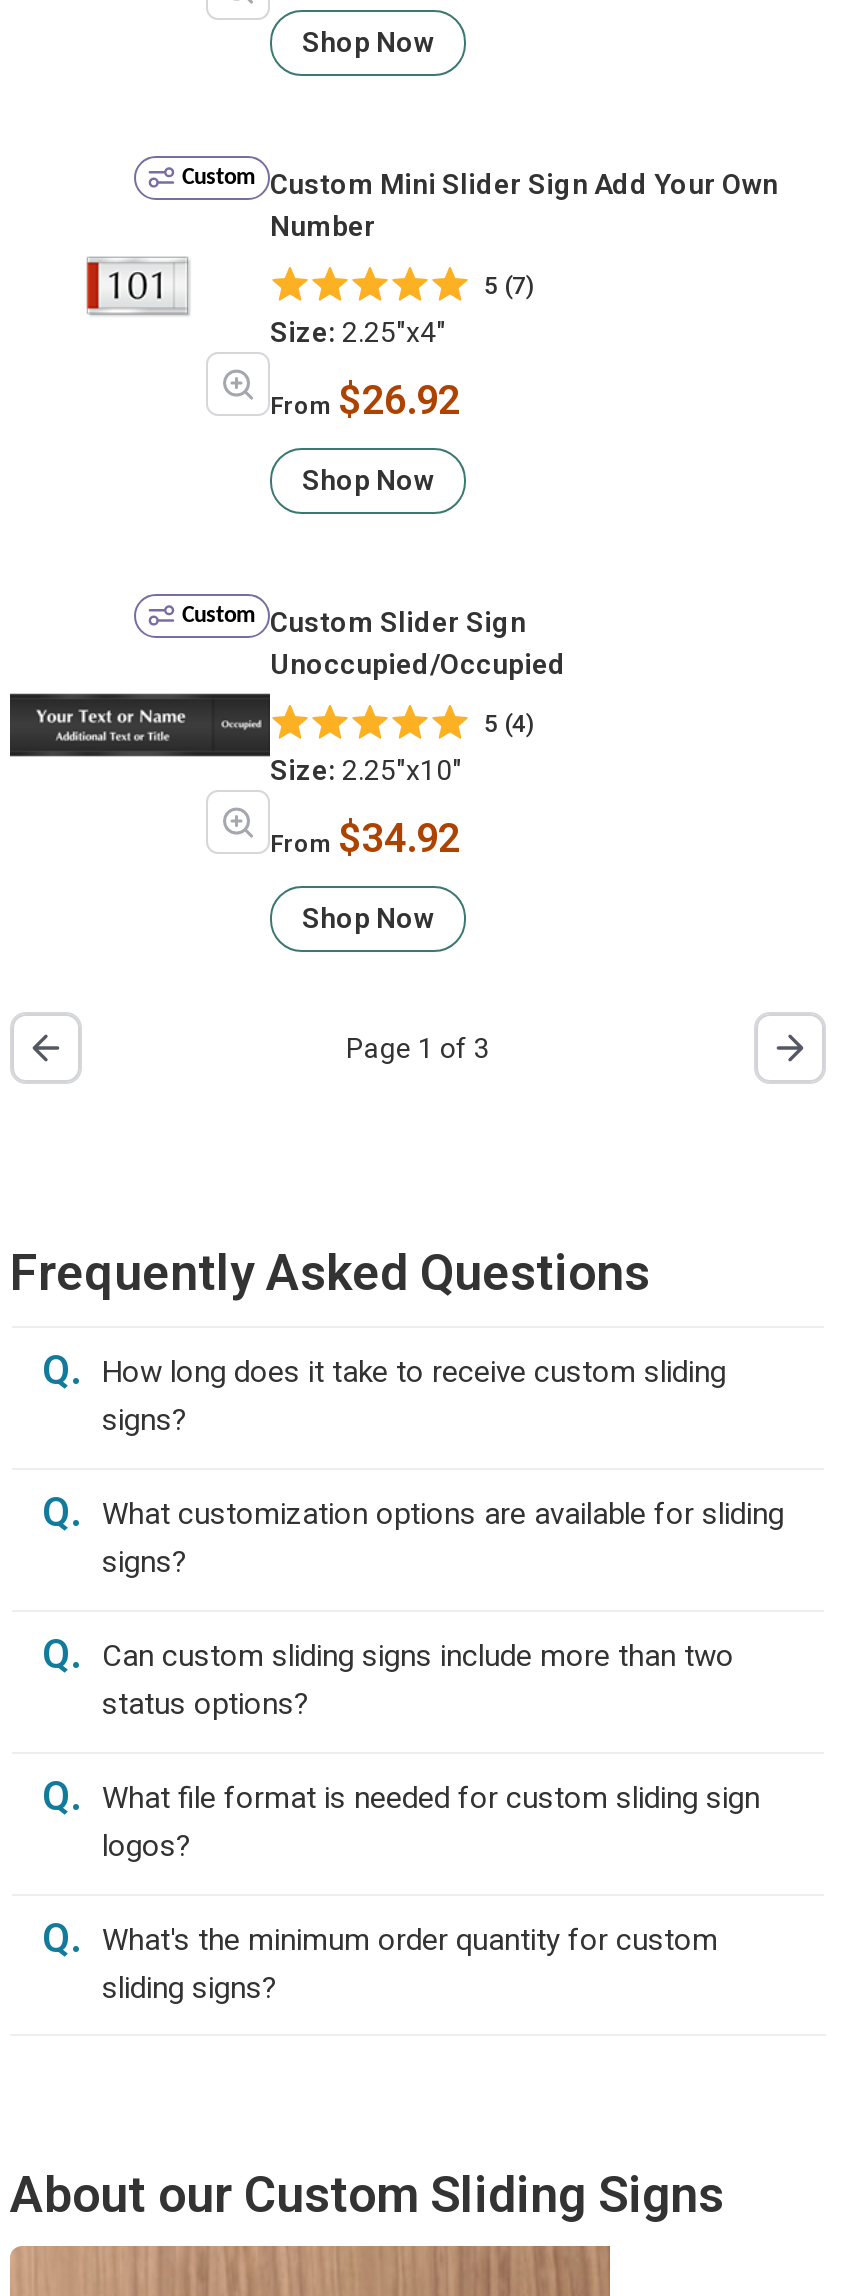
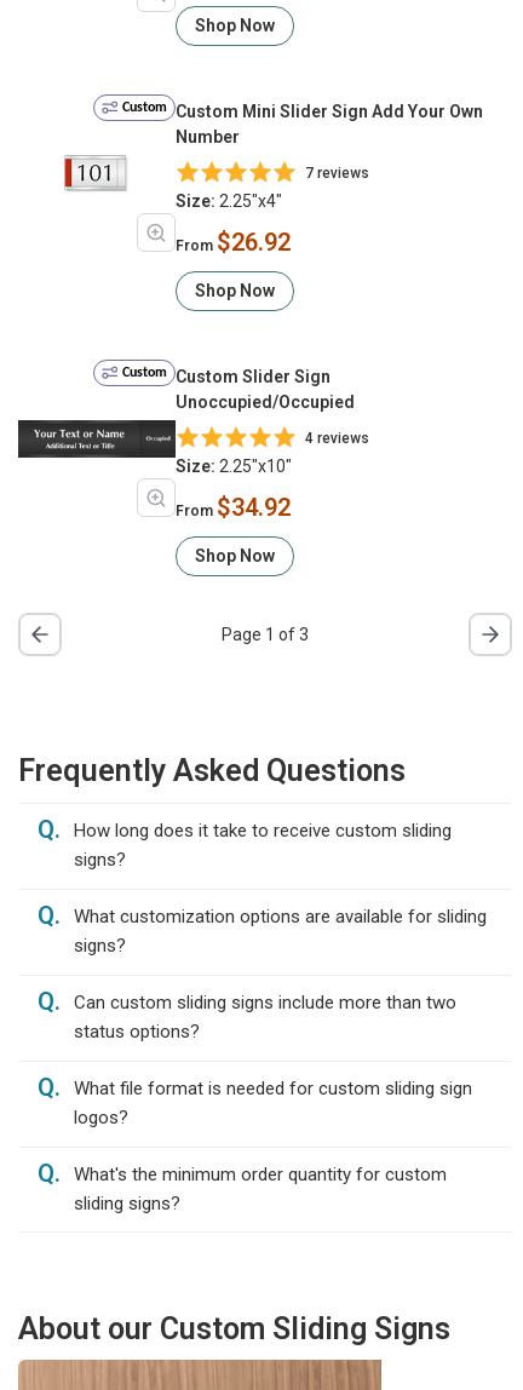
[484,272,534,300] 5 (7) -> [305,164,369,181] 7 reviews
[484,710,534,738] 5 (4) -> [305,430,369,447] 4 reviews

